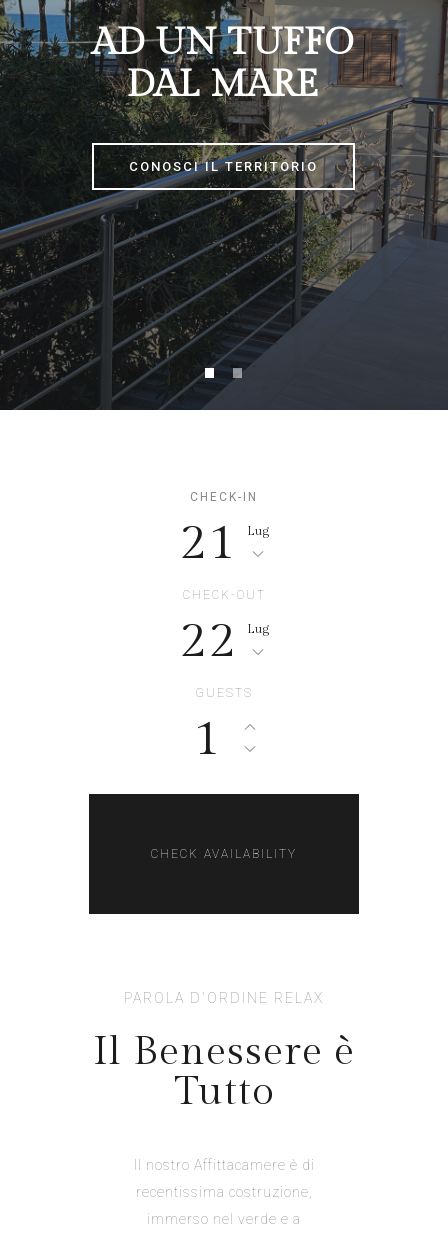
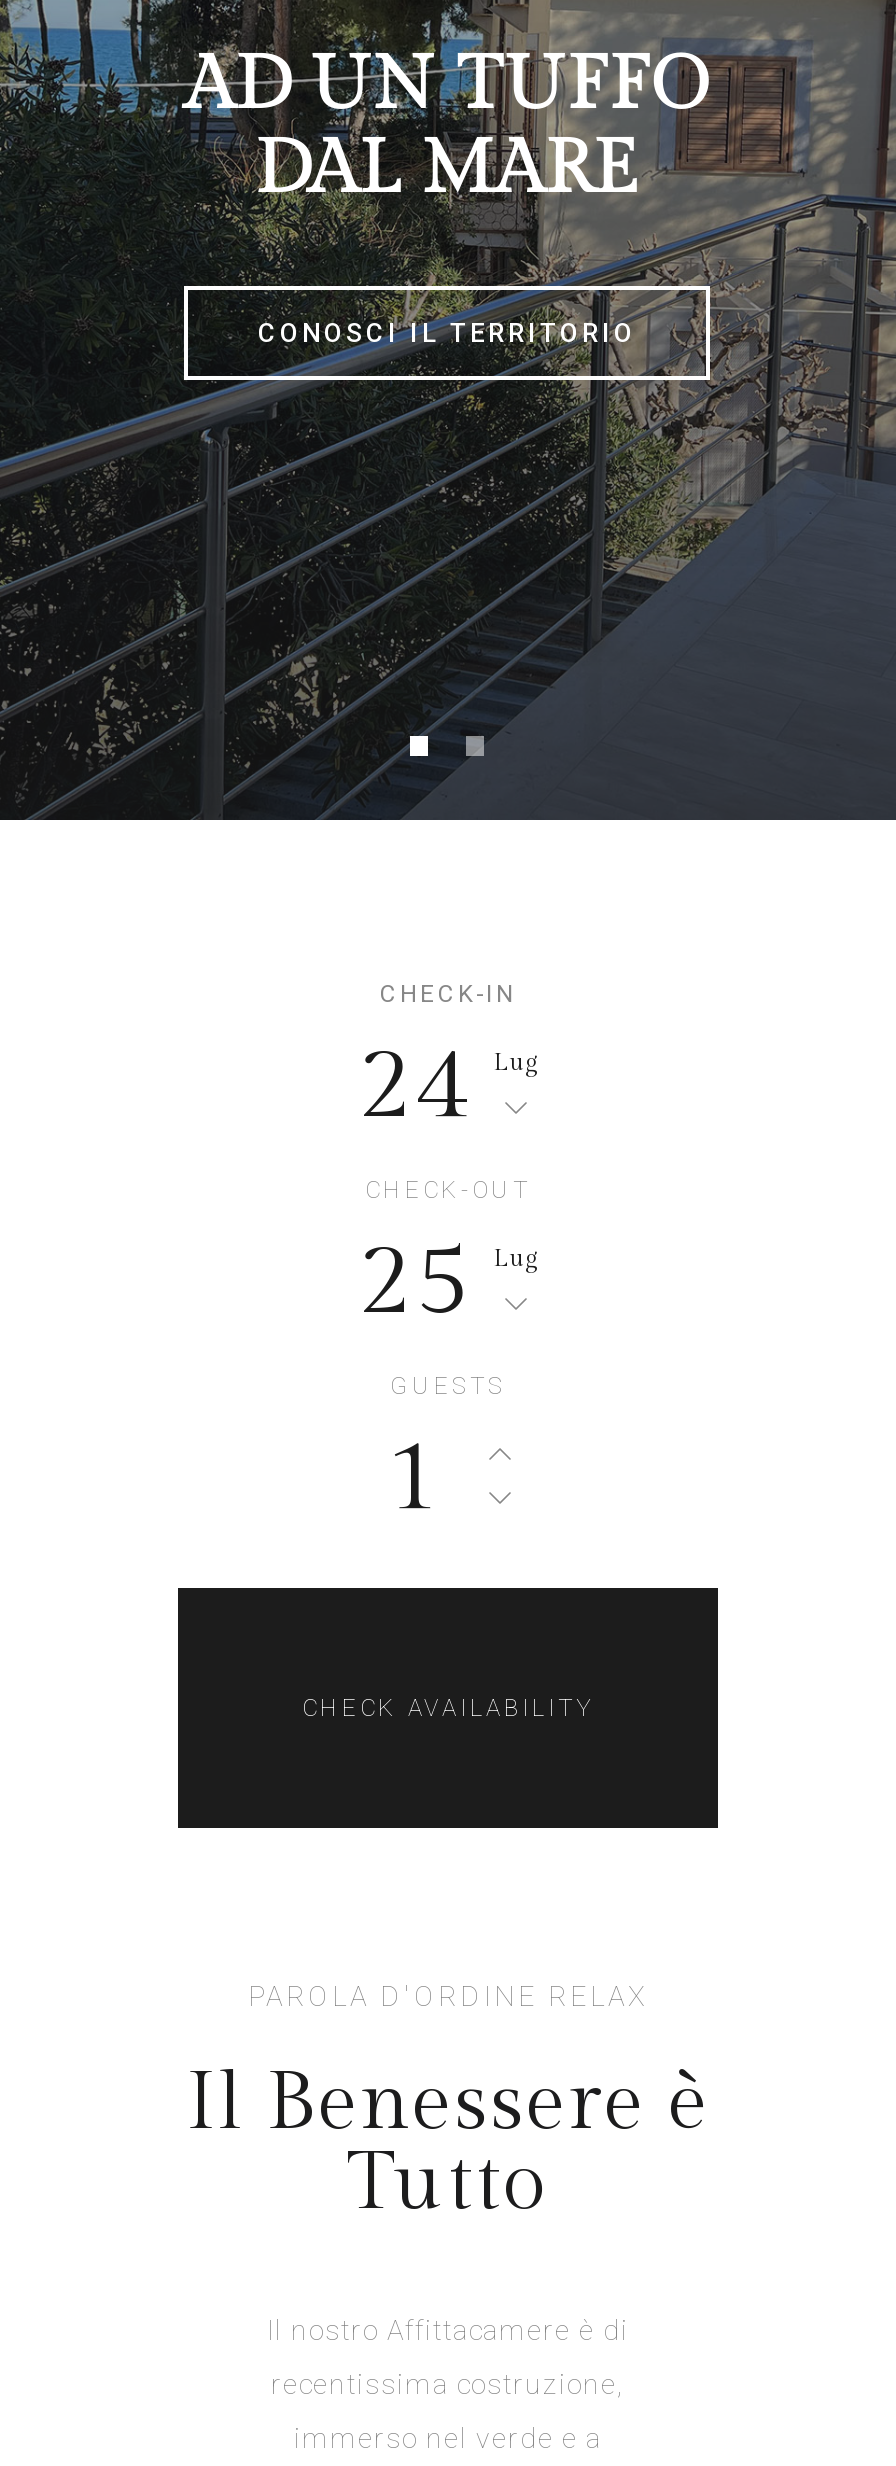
[178,513,269,572] 21 Lug -> [357,1026,539,1144] 24 Lug
[178,611,269,670] 22 Lug -> [357,1222,539,1340] 25 Lug

